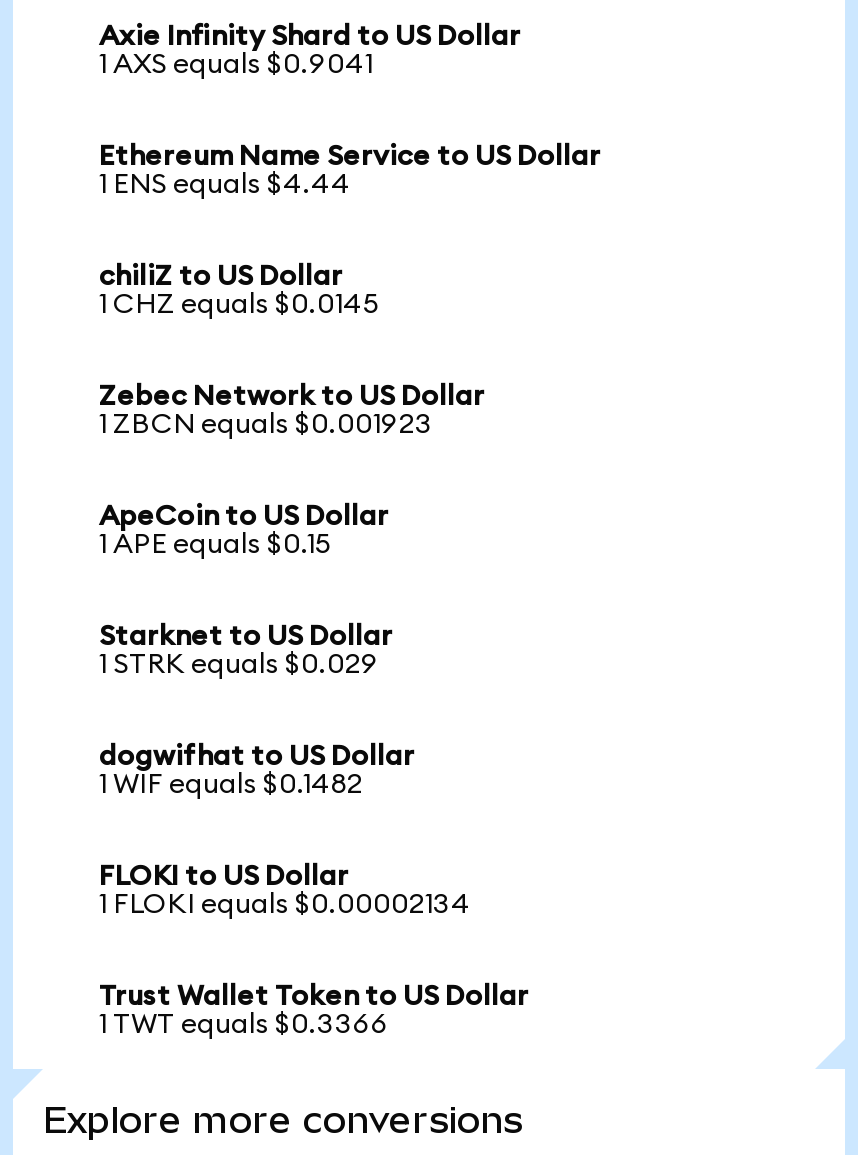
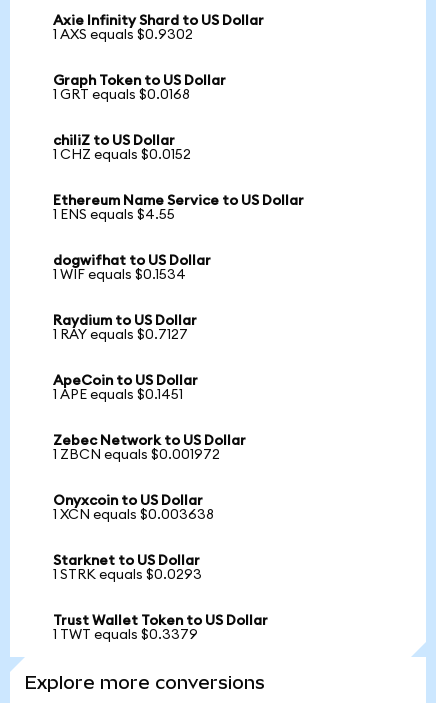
[99,51,373,79] 1 AXS equals $0.9041 -> [53,28,193,42] 1 AXS equals $0.9302
moved [99,143,601,171] -> [53,194,304,208]: Ethereum Name Service to US Dollar
[99,171,351,199] 1 ENS equals $4.44 -> [53,74,226,102] Graph Token to US Dollar | 1 GRT equals $0.0168
[99,291,433,679] 1 CHZ equals $0.0145 | 1 ZBCN equals $0.001923 | 1 APE equals $0.15 | 1 STRK equals $0.029 -> [53,148,191,222] 1 CHZ equals $0.0152 | 1 ENS equals $4.55
moved [99,383,485,411] -> [53,434,246,448]: Zebec Network to US Dollar
moved [99,503,389,531] -> [53,374,198,388]: ApeCoin to US Dollar
moved [99,623,393,651] -> [53,554,200,568]: Starknet to US Dollar
moved [99,743,415,771] -> [53,254,211,268]: dogwifhat to US Dollar
[99,771,471,919] 1 WIF equals $0.1482 | FLOKI to US Dollar | 1 FLOKI equals $0.00002134 -> [53,268,220,582] 1 WIF equals $0.1534 | Raydium to US Dollar | 1 RAY equals $0.7127 | 1 APE equals $0.1451 | 1 ZBCN equals $0.001972 | Onyxcoin to US Dollar | 1 XCN equals $0.003638 | 1 STRK equals $0.0293
[99,1011,389,1039] 1 TWT equals $0.3366 -> [53,628,198,642] 1 TWT equals $0.3379

